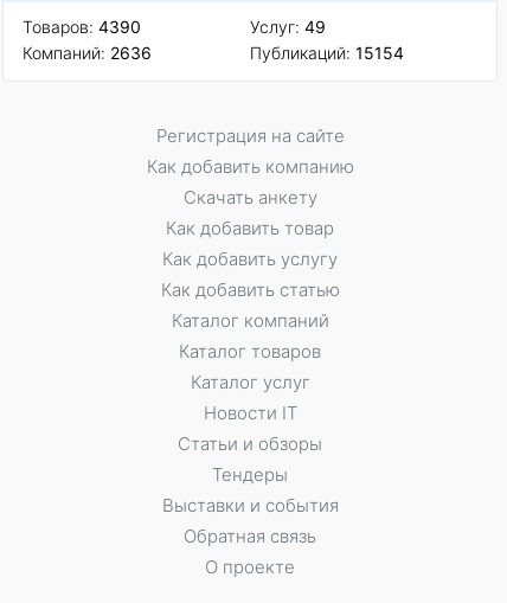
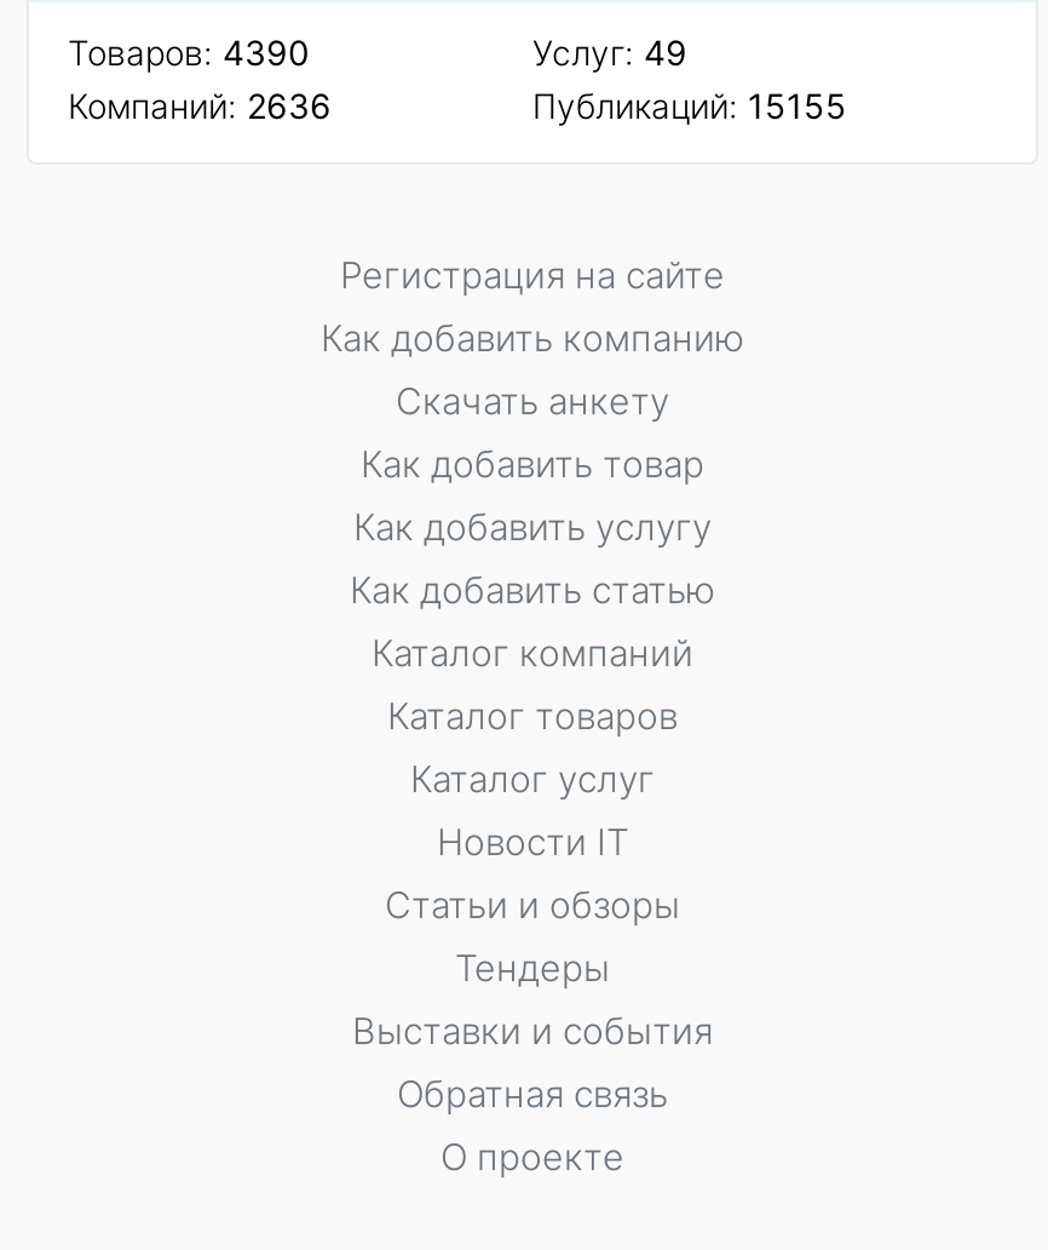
[250,43,404,63] Публикаций: 15154 -> [532,85,847,126] Публикаций: 15155

